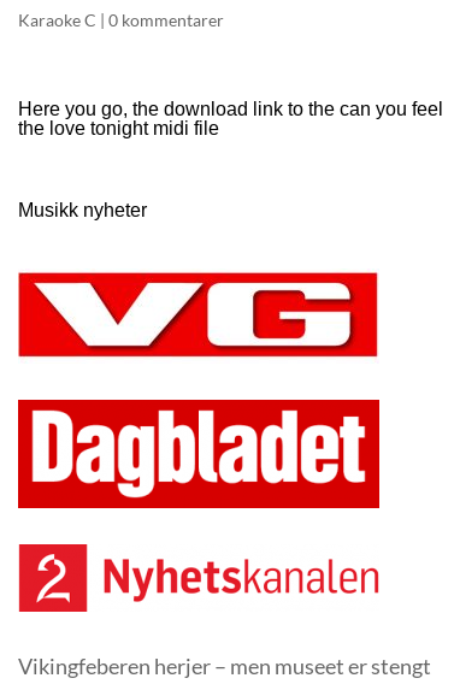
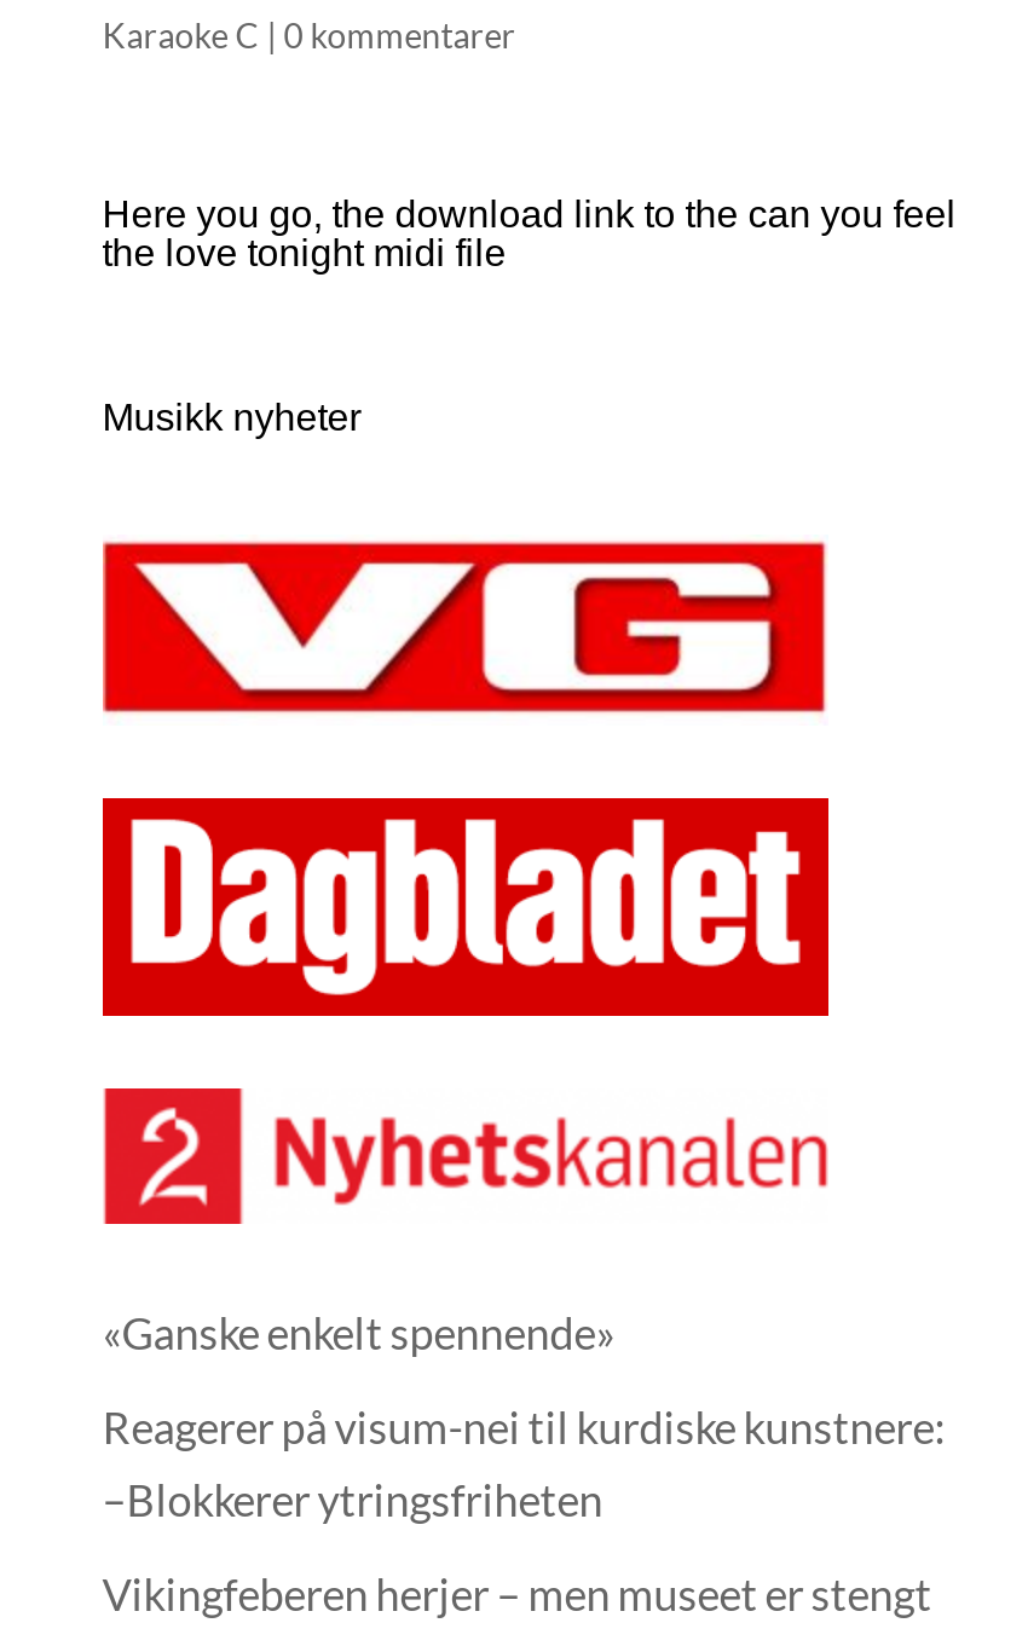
none -> [102,1306,946,1526] «Ganske enkelt spennende» | Reagerer på visum-nei til kurdiske kunstnere: | –Blokkerer ytringsfriheten

